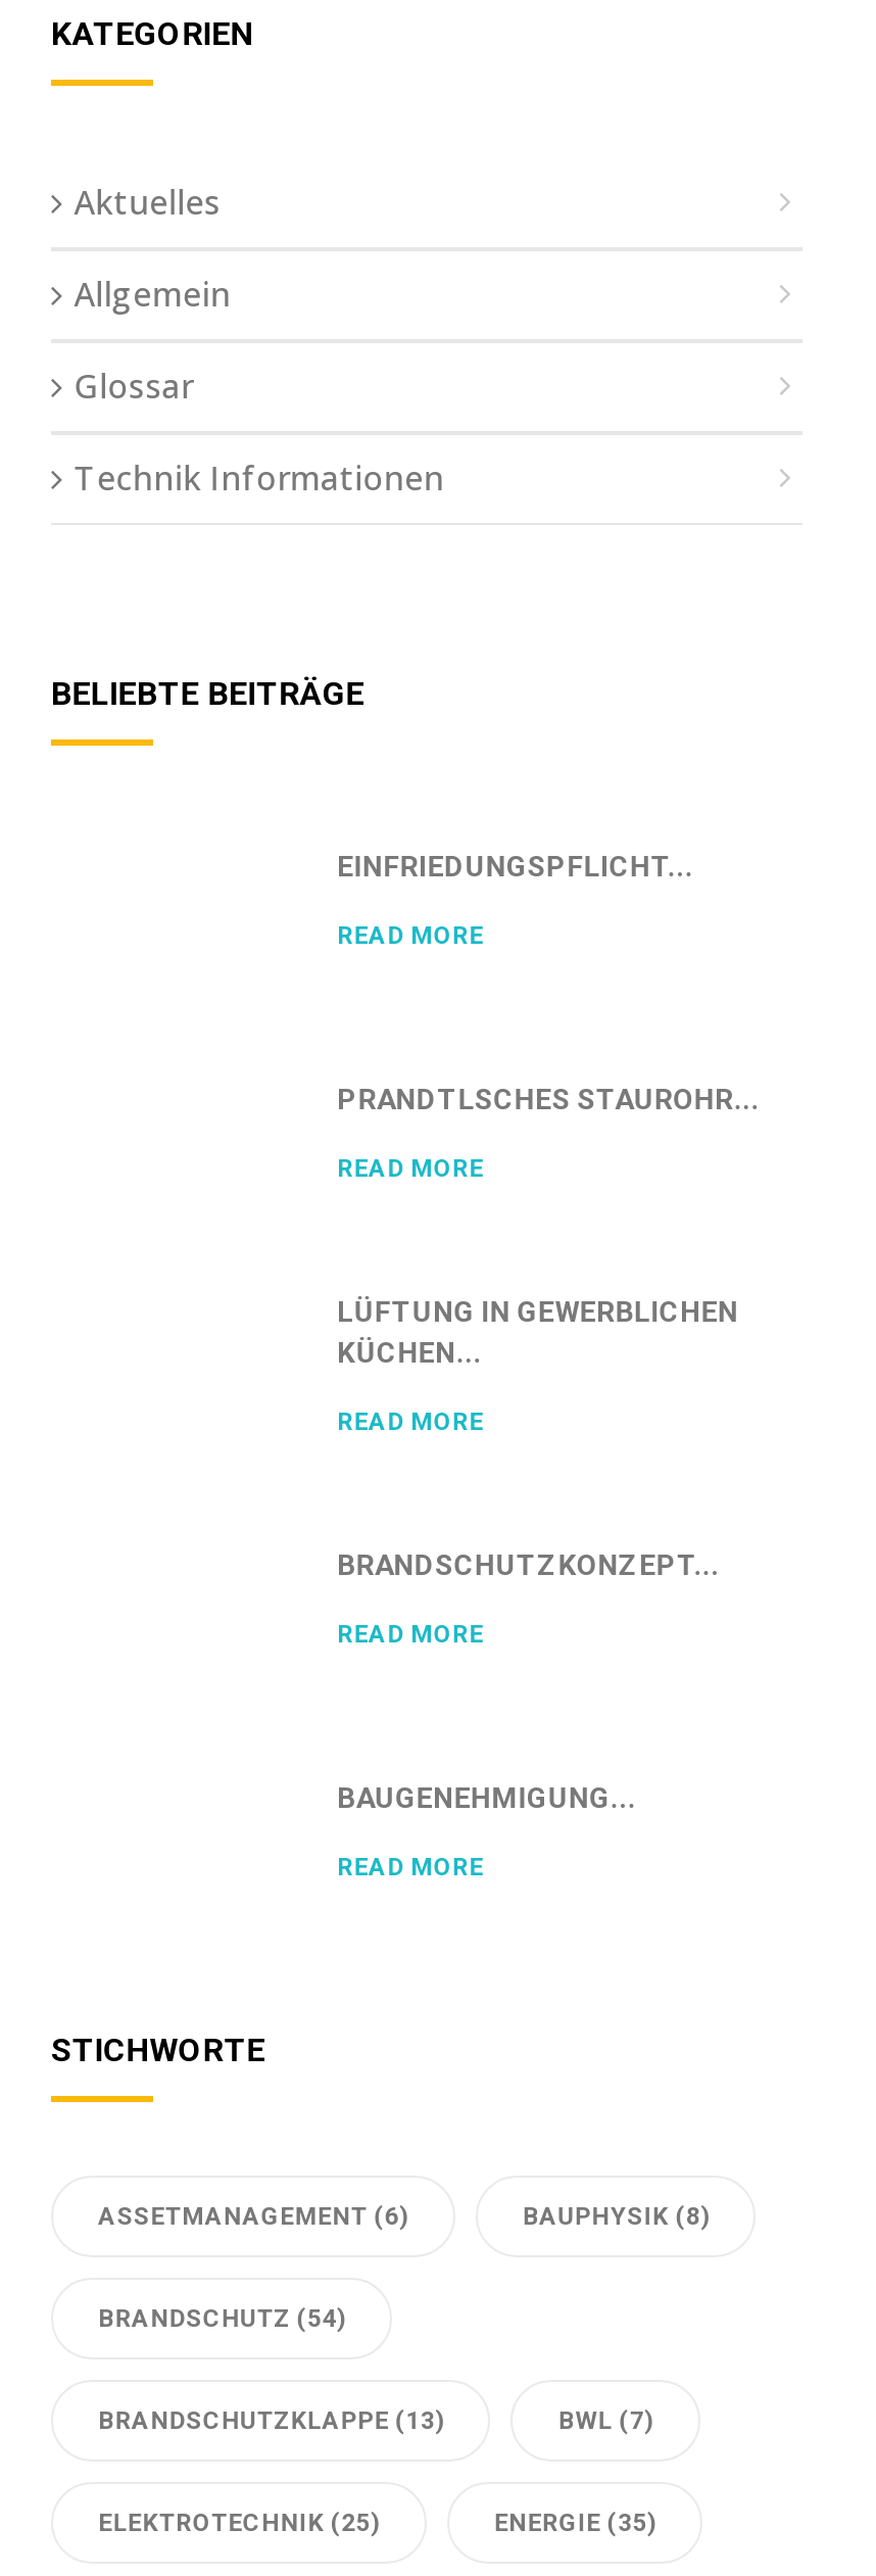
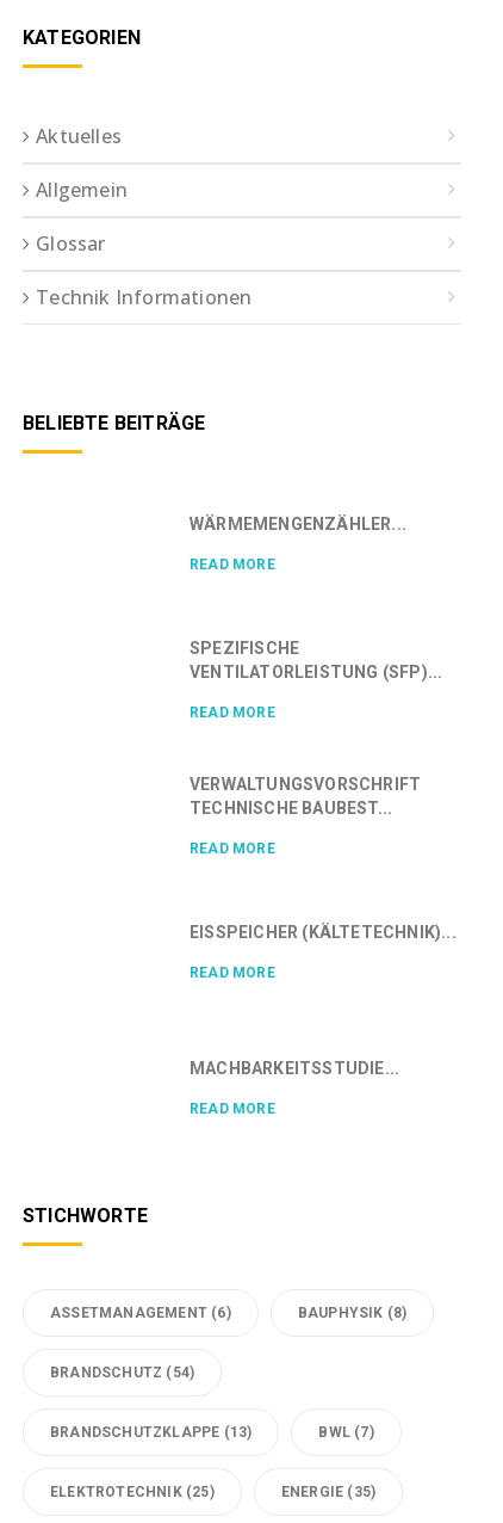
[337,849,693,881] EINFRIEDUNGSPFLICHT... -> [190,514,406,533] WÄRMEMENGENZÄHLER...
[337,1082,759,1114] PRANDTLSCHES STAUROHR... -> [190,638,443,681] SPEZIFISCHE | VENTILATORLEISTUNG (SFP)...
[337,1294,738,1368] LÜFTUNG IN GEWERBLICHEN | KÜCHEN... -> [190,774,421,817] VERWALTUNGSVORSCHRIFT | TECHNISCHE BAUBEST...
[337,1547,719,1580] BRANDSCHUTZKONZEPT... -> [190,922,456,941] EISSPEICHER (KÄLTETECHNIK)...
[337,1780,636,1813] BAUGENEHMIGUNG... -> [190,1058,400,1077] MACHBARKEITSSTUDIE...

